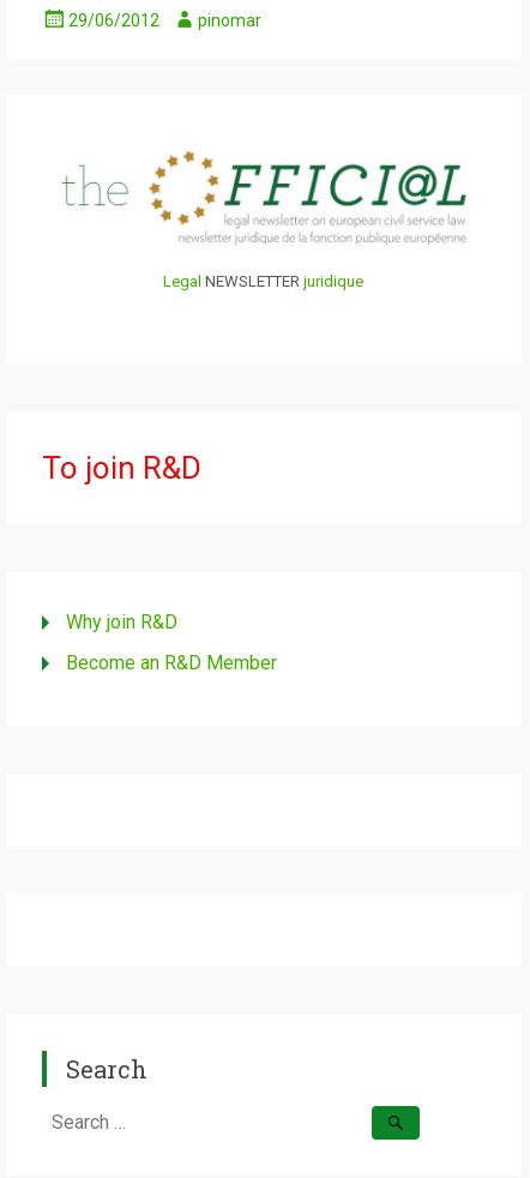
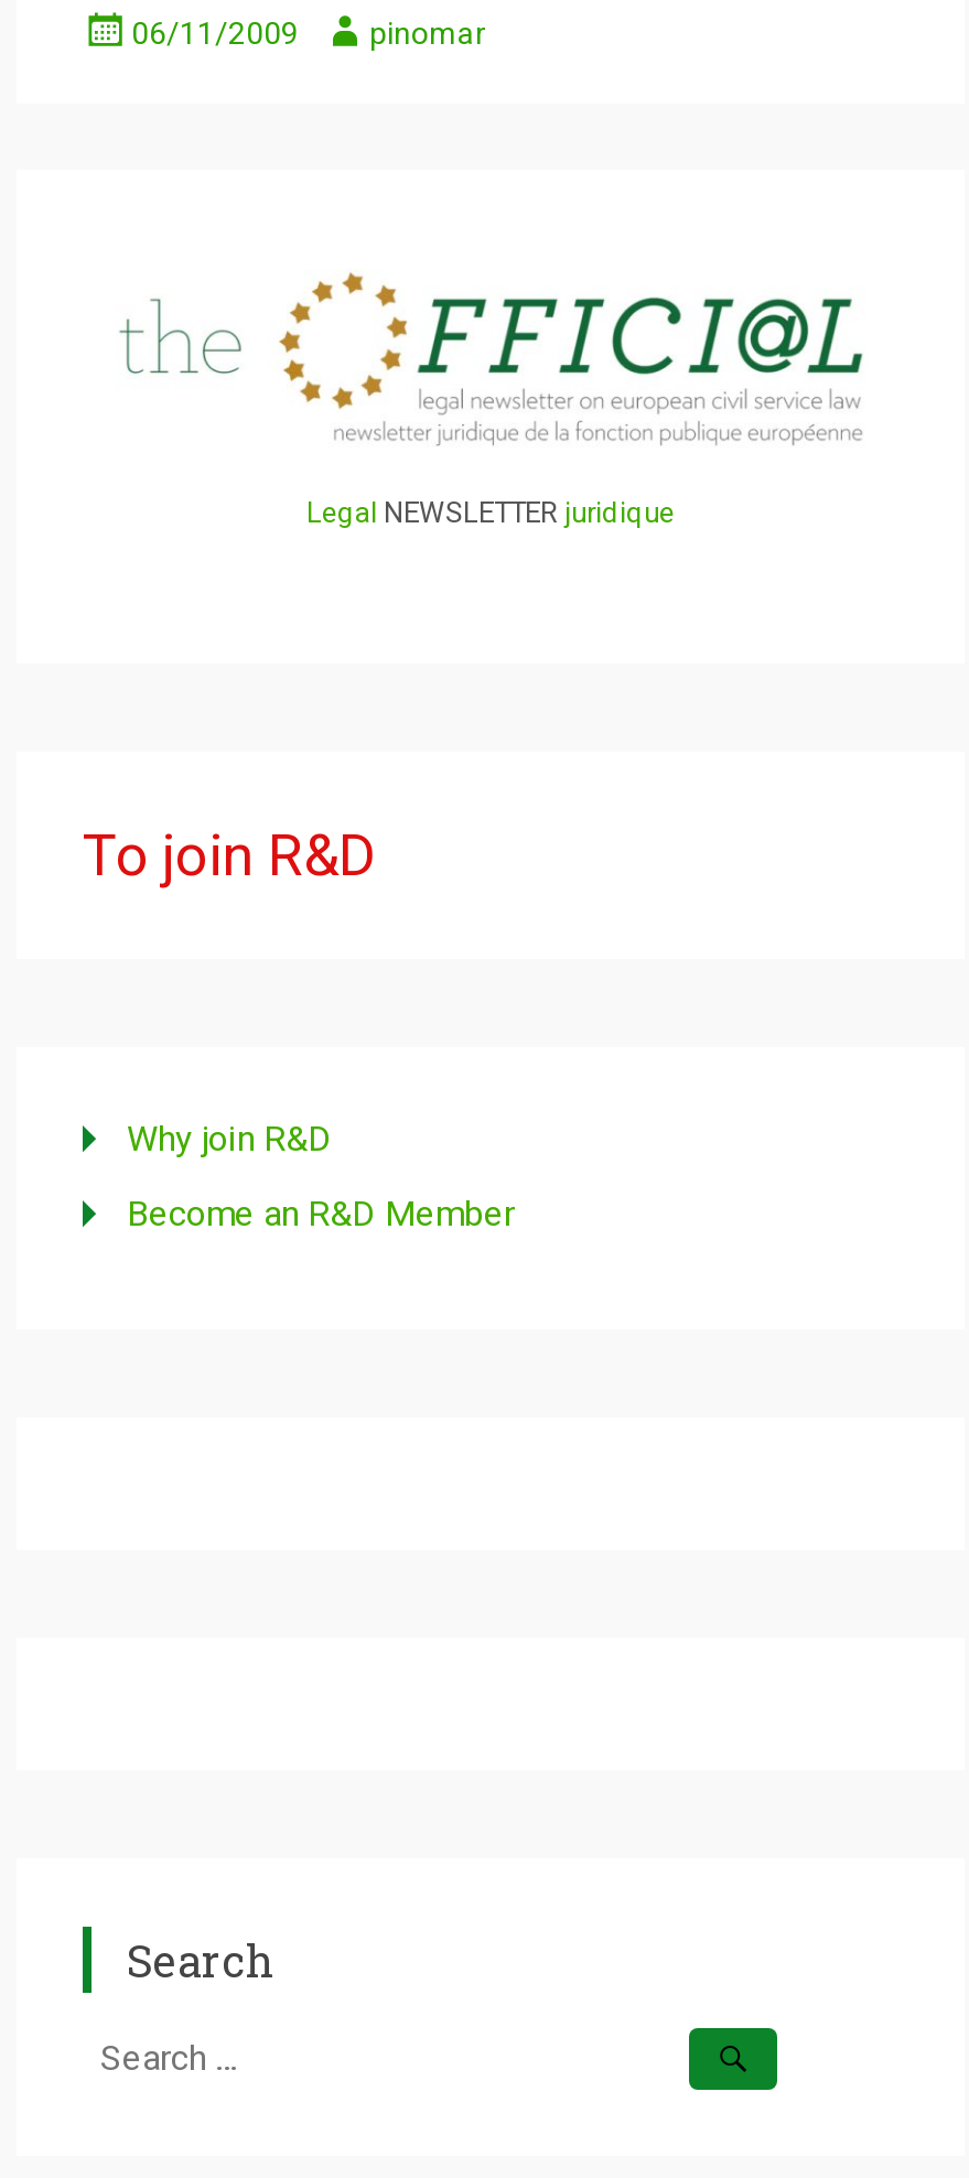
[68,11,261,30] 29/06/2012 pinomar -> [131,15,486,51] 06/11/2009 pinomar

